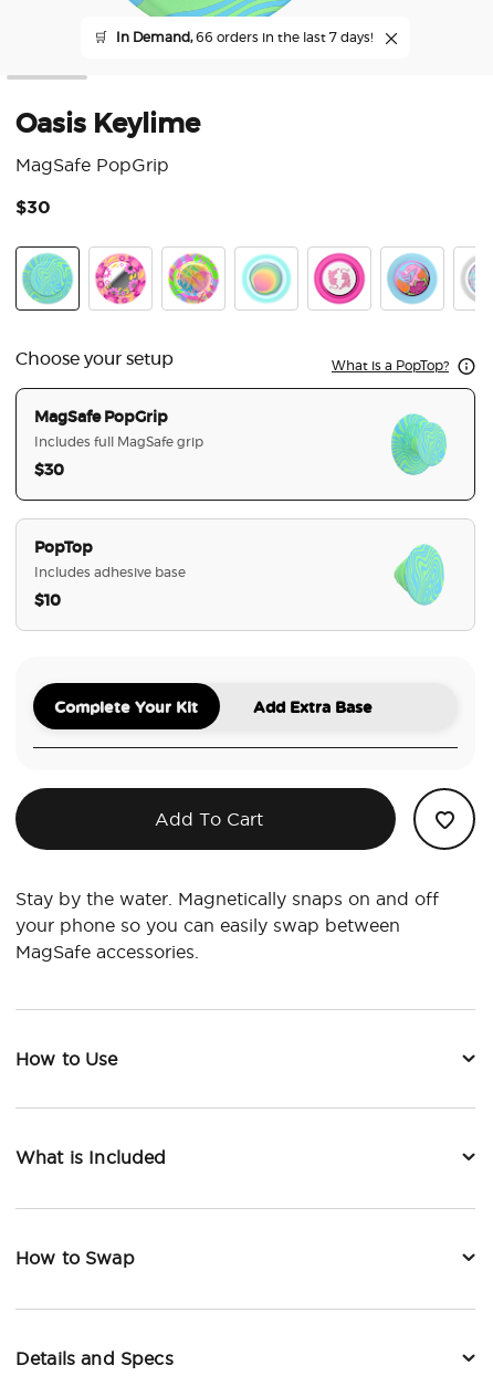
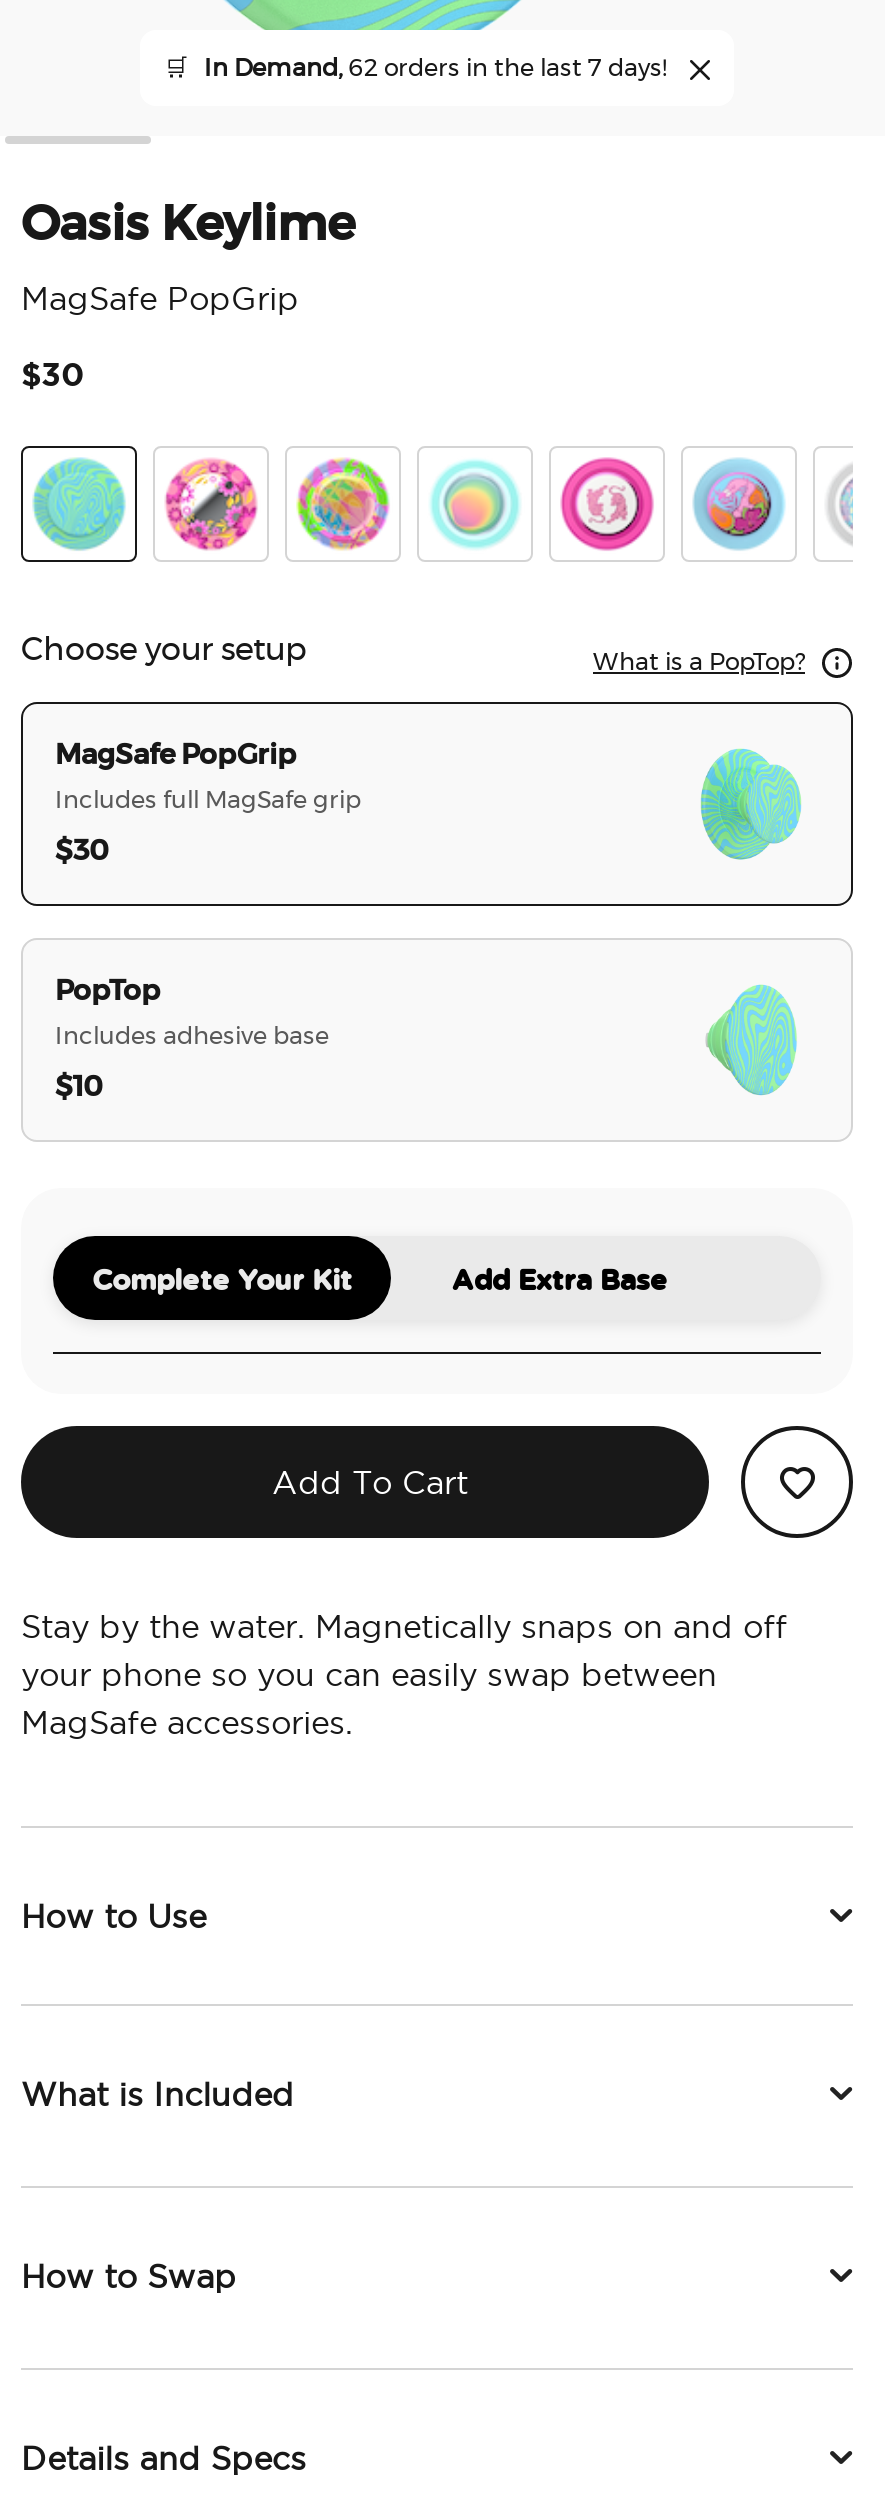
[116,31,373,44] In Demand, 66 orders in the last 7 days! -> [204,56,666,80] In Demand, 62 orders in the last 7 days!

